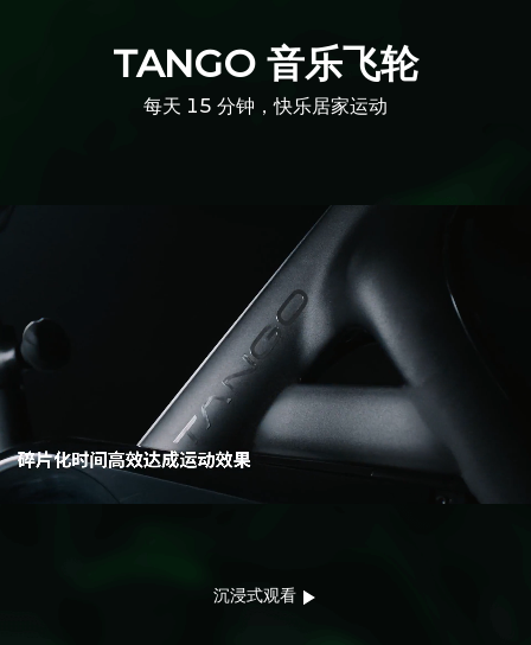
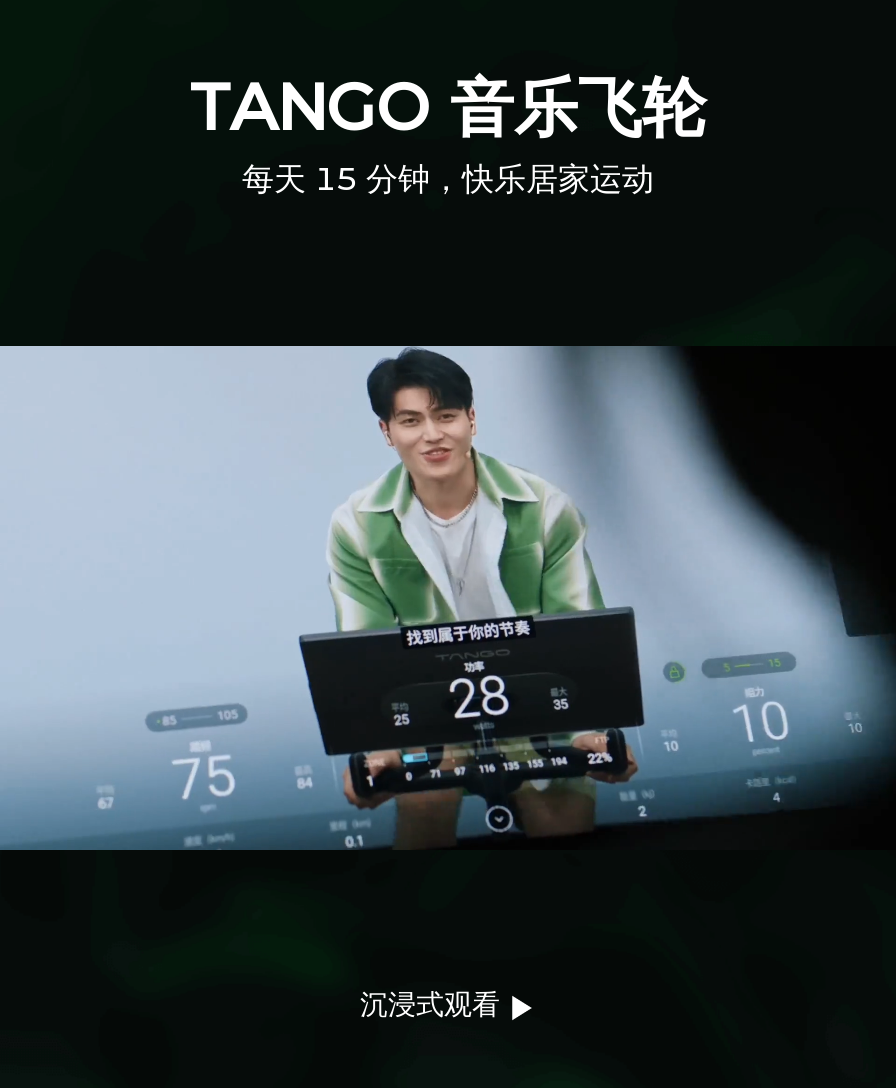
[4,205,527,504] [image] -> [6,344,890,852] [image]

